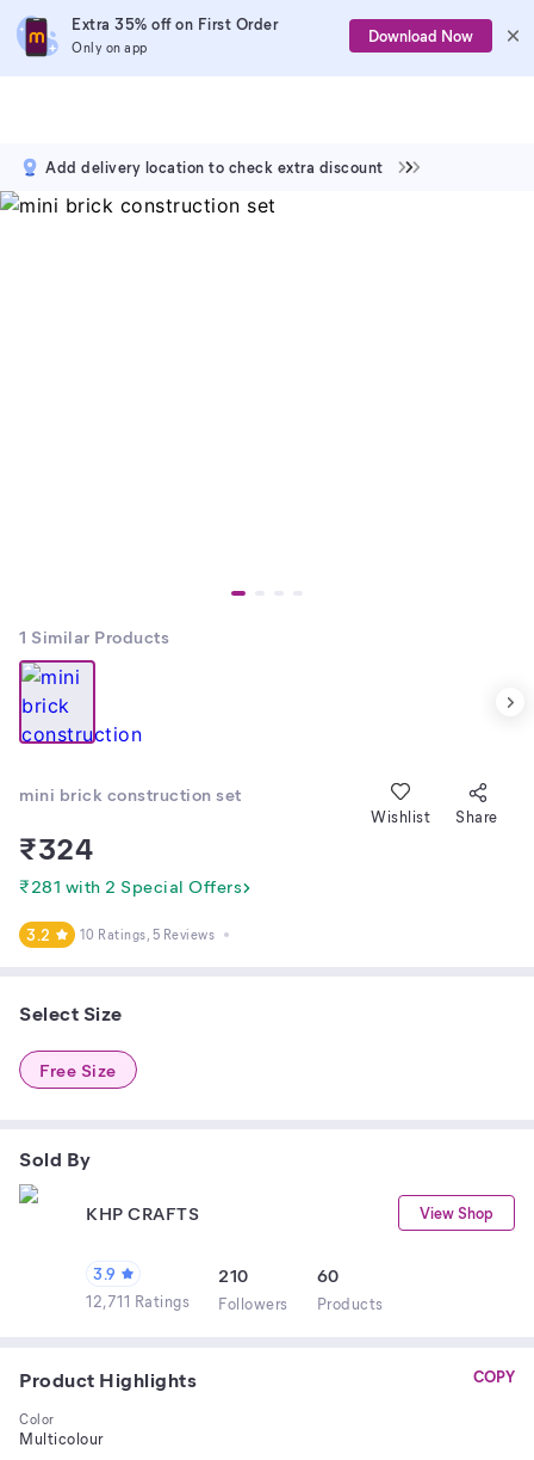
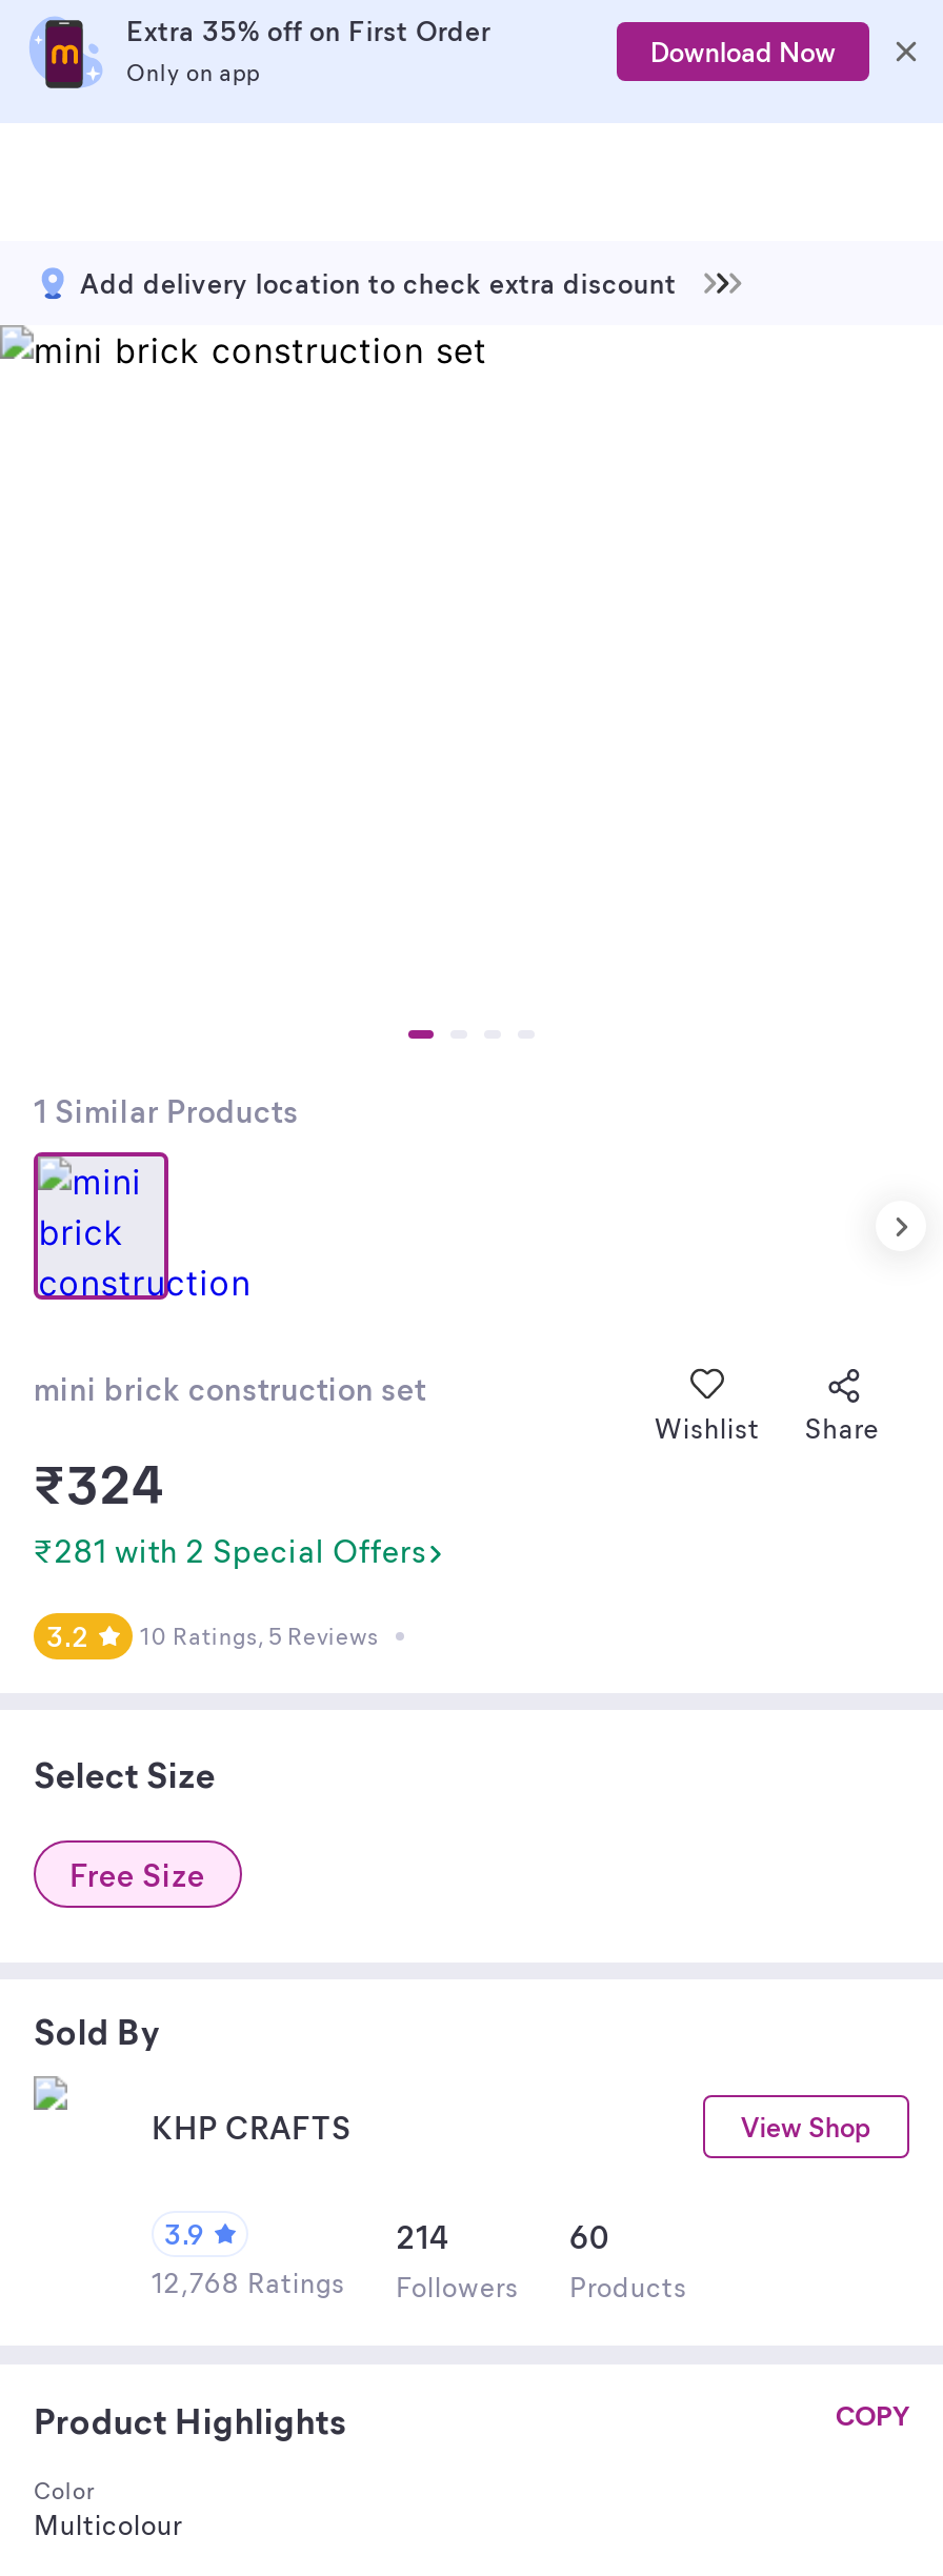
[218,1263,249,1287] 210 -> [396,2215,449,2257] 214
[86,1290,383,1313] 12,711 Ratings Followers Products -> [152,2263,687,2303] 12,768 Ratings Followers Products

